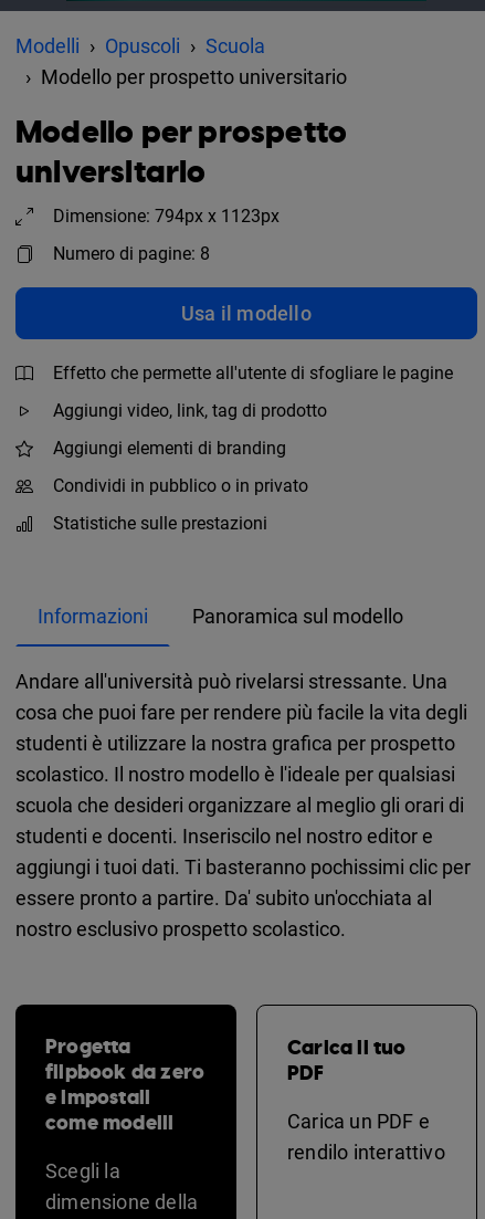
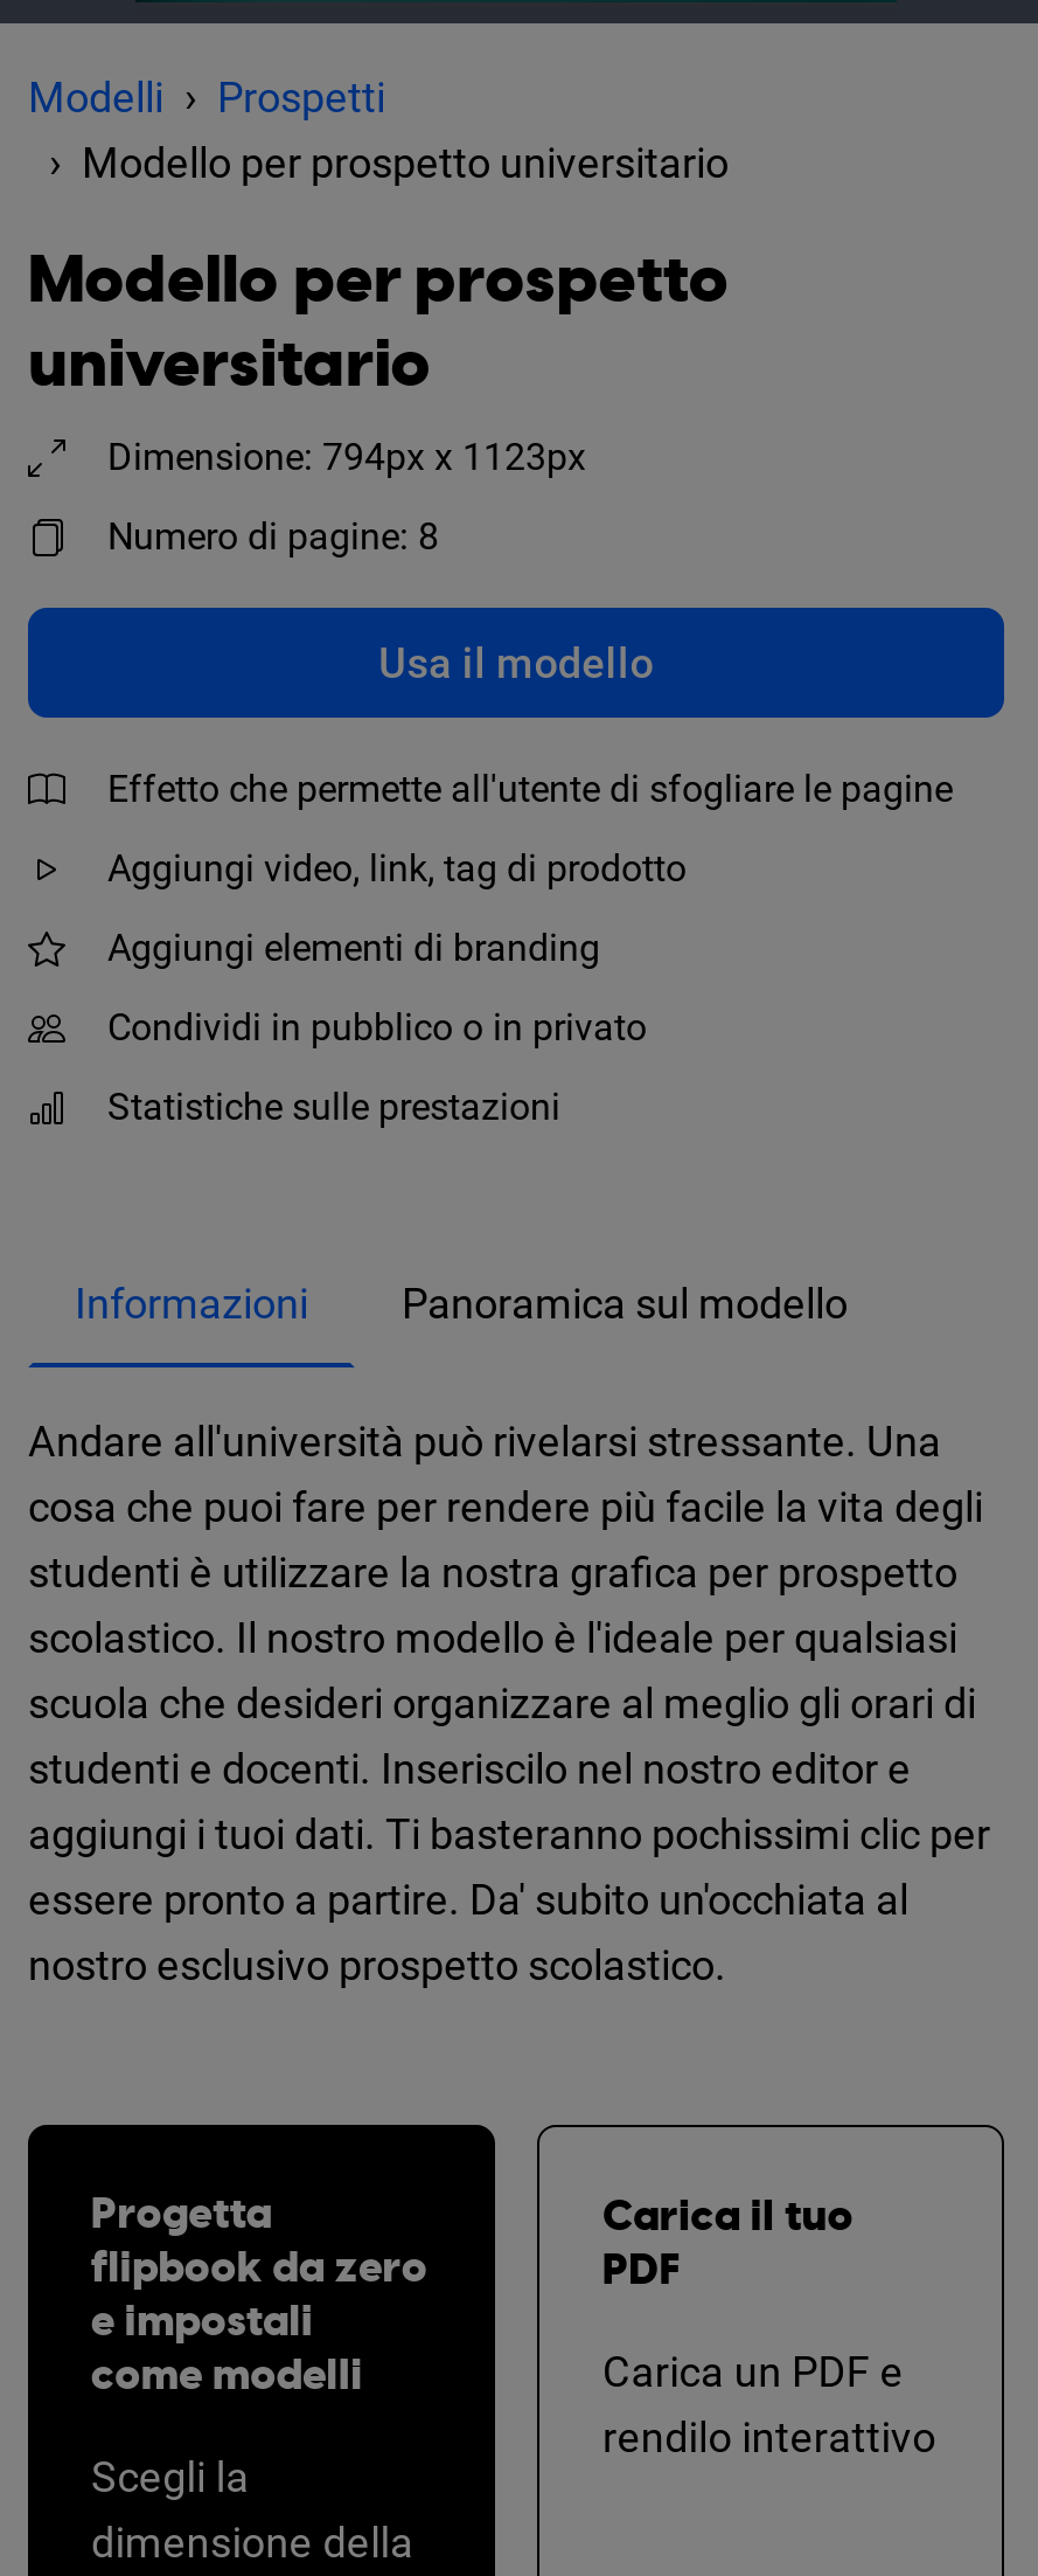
[105,34,265,57] Opuscoli | Scuola -> [217,72,385,122] Prospetti

